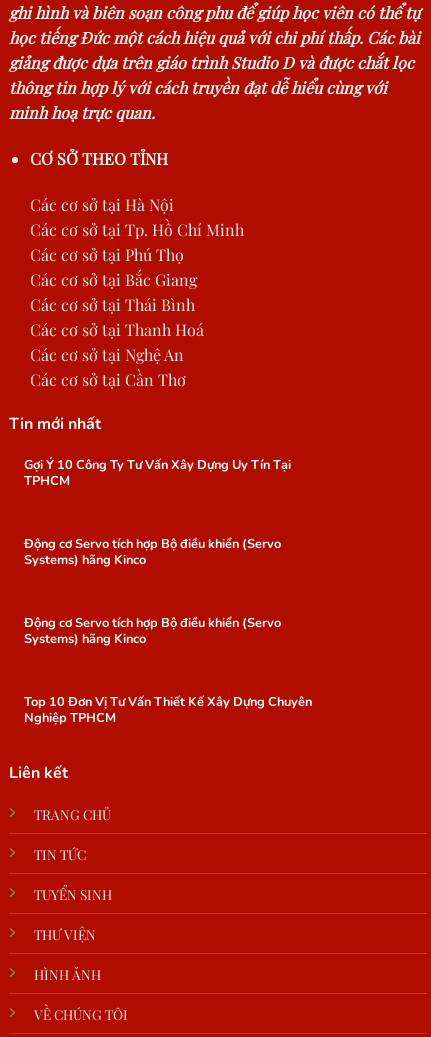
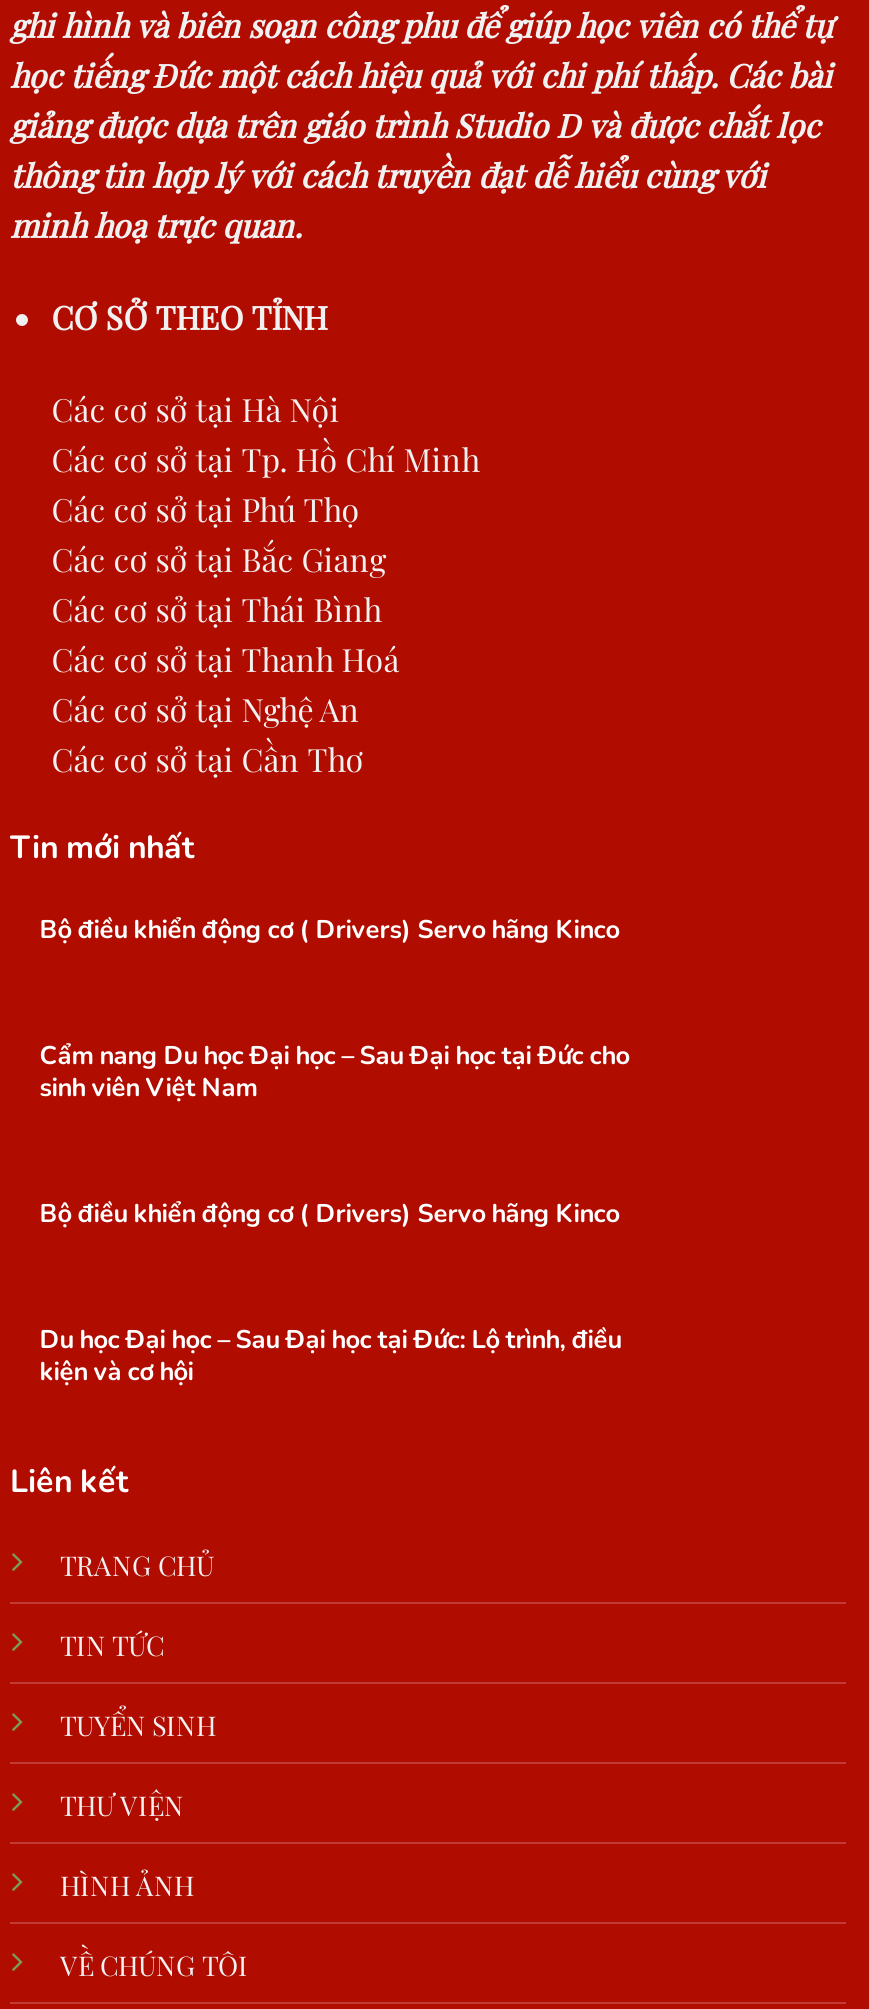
[24,456,291,490] Gợi Ý 10 Công Ty Tư Vấn Xây Dựng Uy Tín Tại | TPHCM -> [40,912,620,948] Bộ điều khiển động cơ ( Drivers) Servo hãng Kinco
[24,535,281,569] Động cơ Servo tích hợp Bộ điều khiển (Servo | Systems) hãng Kinco -> [40,1038,630,1106] Cẩm nang Du học Đại học – Sau Đại học tại Đức cho | sinh viên Việt Nam
[24,614,281,648] Động cơ Servo tích hợp Bộ điều khiển (Servo | Systems) hãng Kinco -> [40,1196,620,1232] Bộ điều khiển động cơ ( Drivers) Servo hãng Kinco
[24,693,312,727] Top 10 Đơn Vị Tư Vấn Thiết Kế Xây Dựng Chuyên | Nghiệp TPHCM -> [40,1321,622,1389] Du học Đại học – Sau Đại học tại Đức: Lộ trình, điều | kiện và cơ hội

